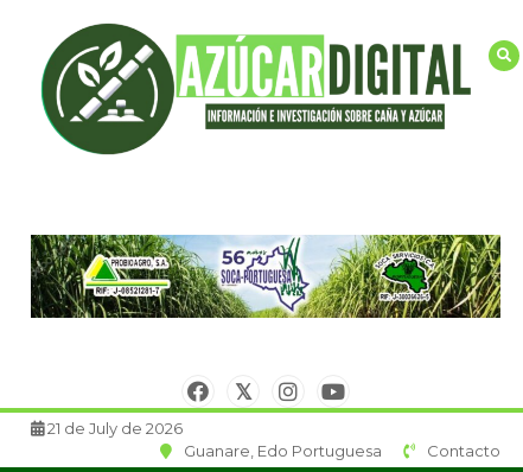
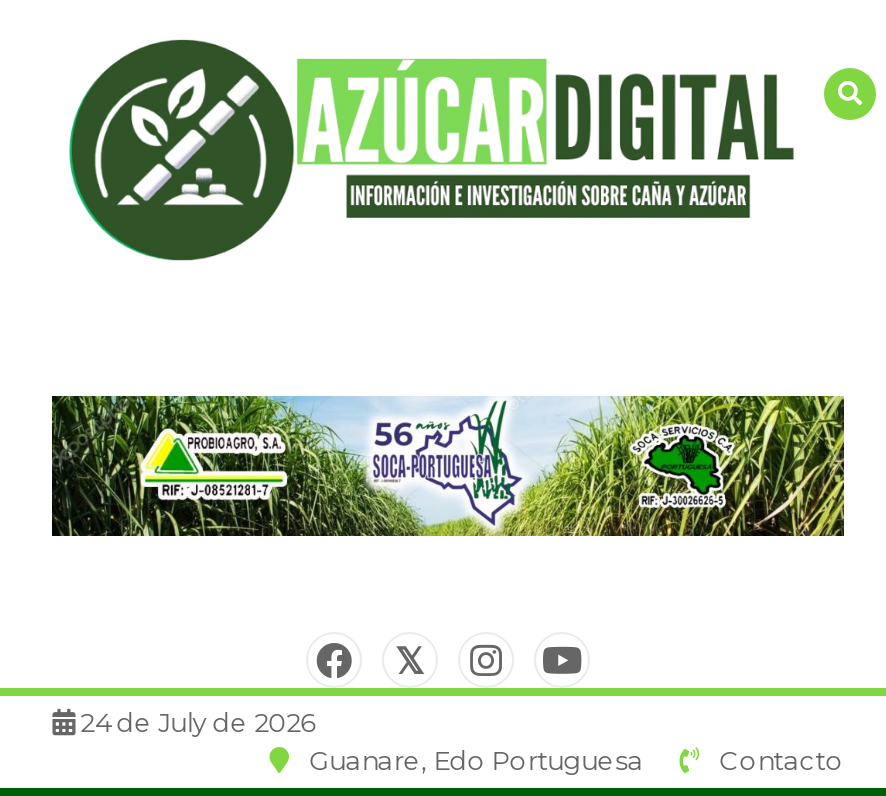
[44,419,183,438] 21 de July de 2026 -> [74,706,316,738] 24 de July de 2026

